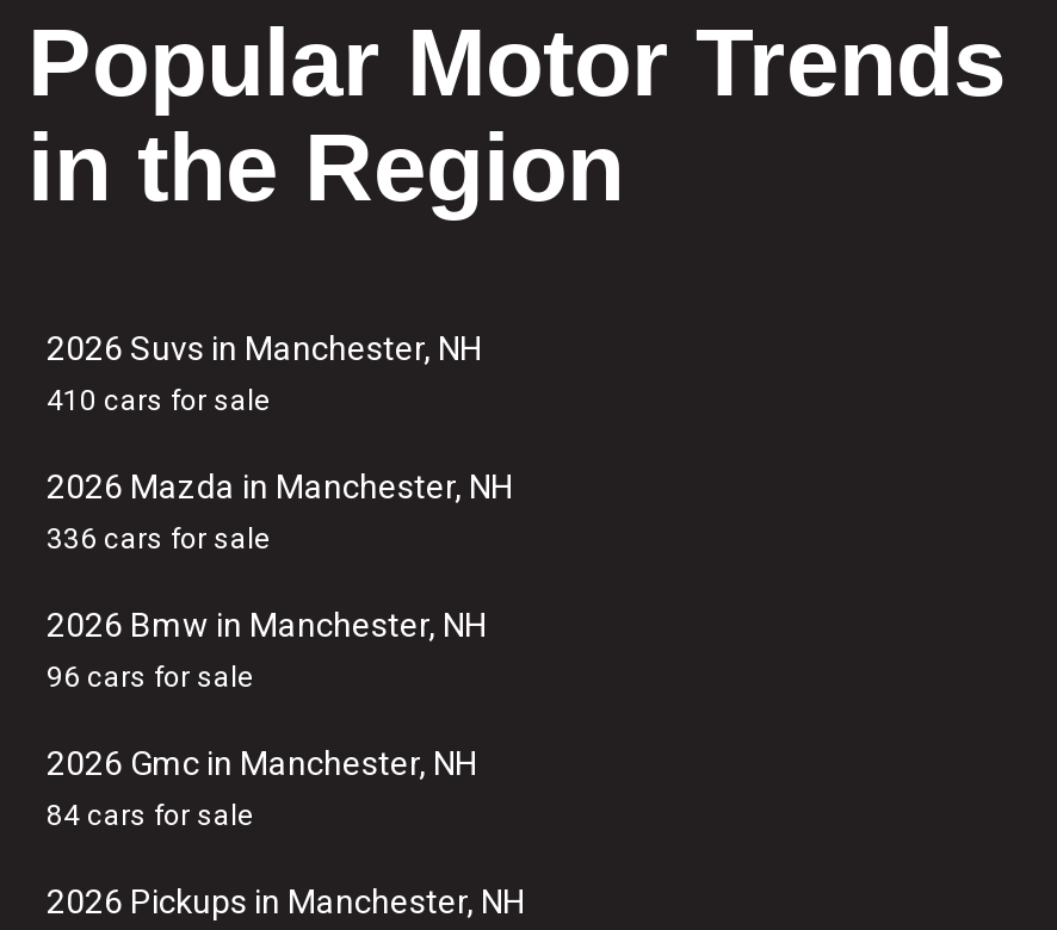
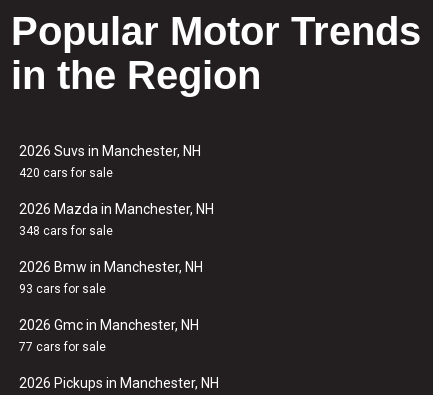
[47,384,271,417] 410 cars for sale -> [19,166,113,180] 420 cars for sale
[47,522,271,556] 336 cars for sale -> [19,224,113,238] 348 cars for sale
[47,661,254,694] 96 cars for sale -> [19,282,106,296] 93 cars for sale
[47,799,254,832] 84 cars for sale -> [19,340,106,354] 77 cars for sale

